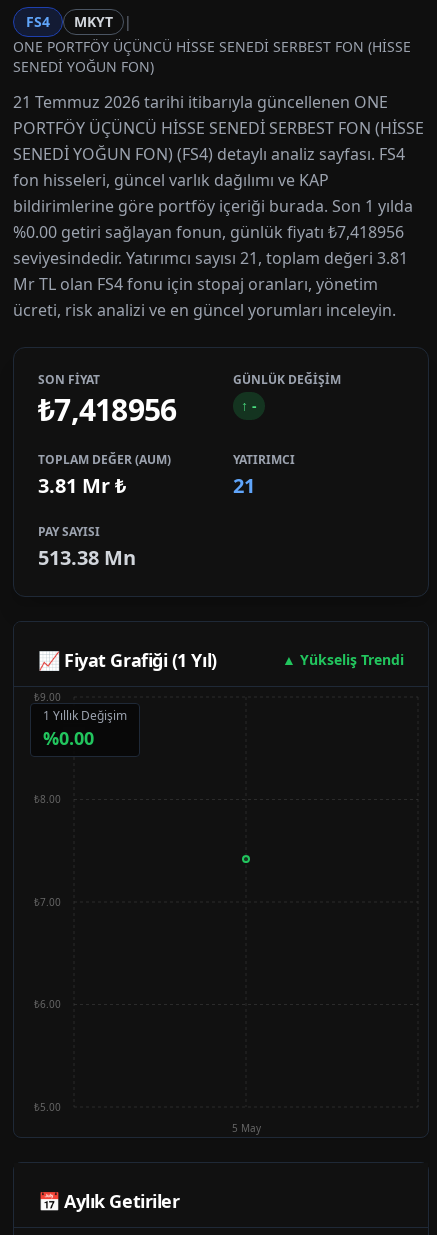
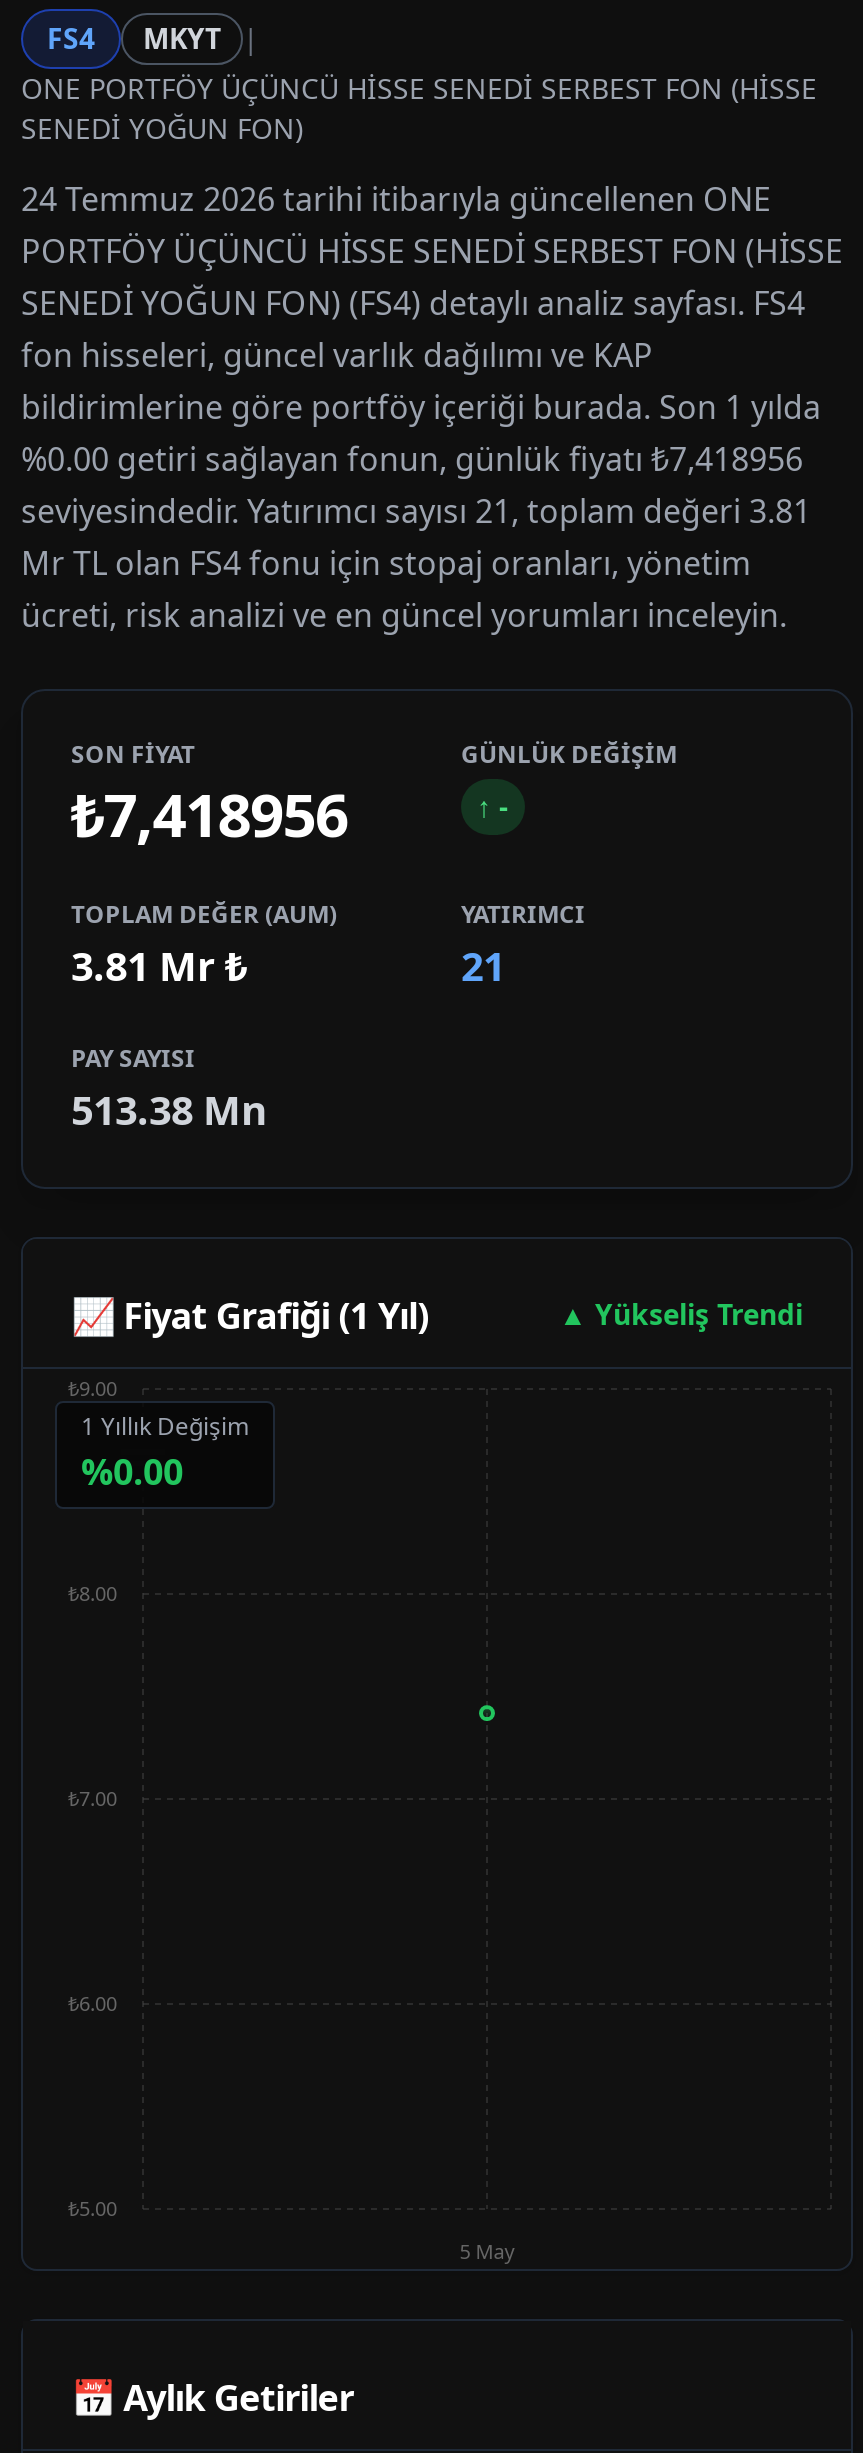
[13,91,388,113] 21 Temmuz 2026 tarihi itibarıyla güncellenen ONE -> [21,177,771,221] 24 Temmuz 2026 tarihi itibarıyla güncellenen ONE

